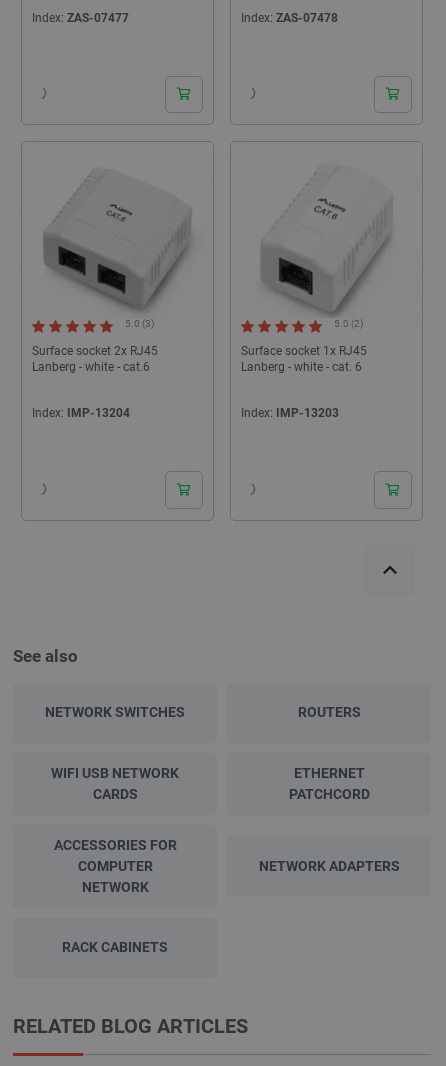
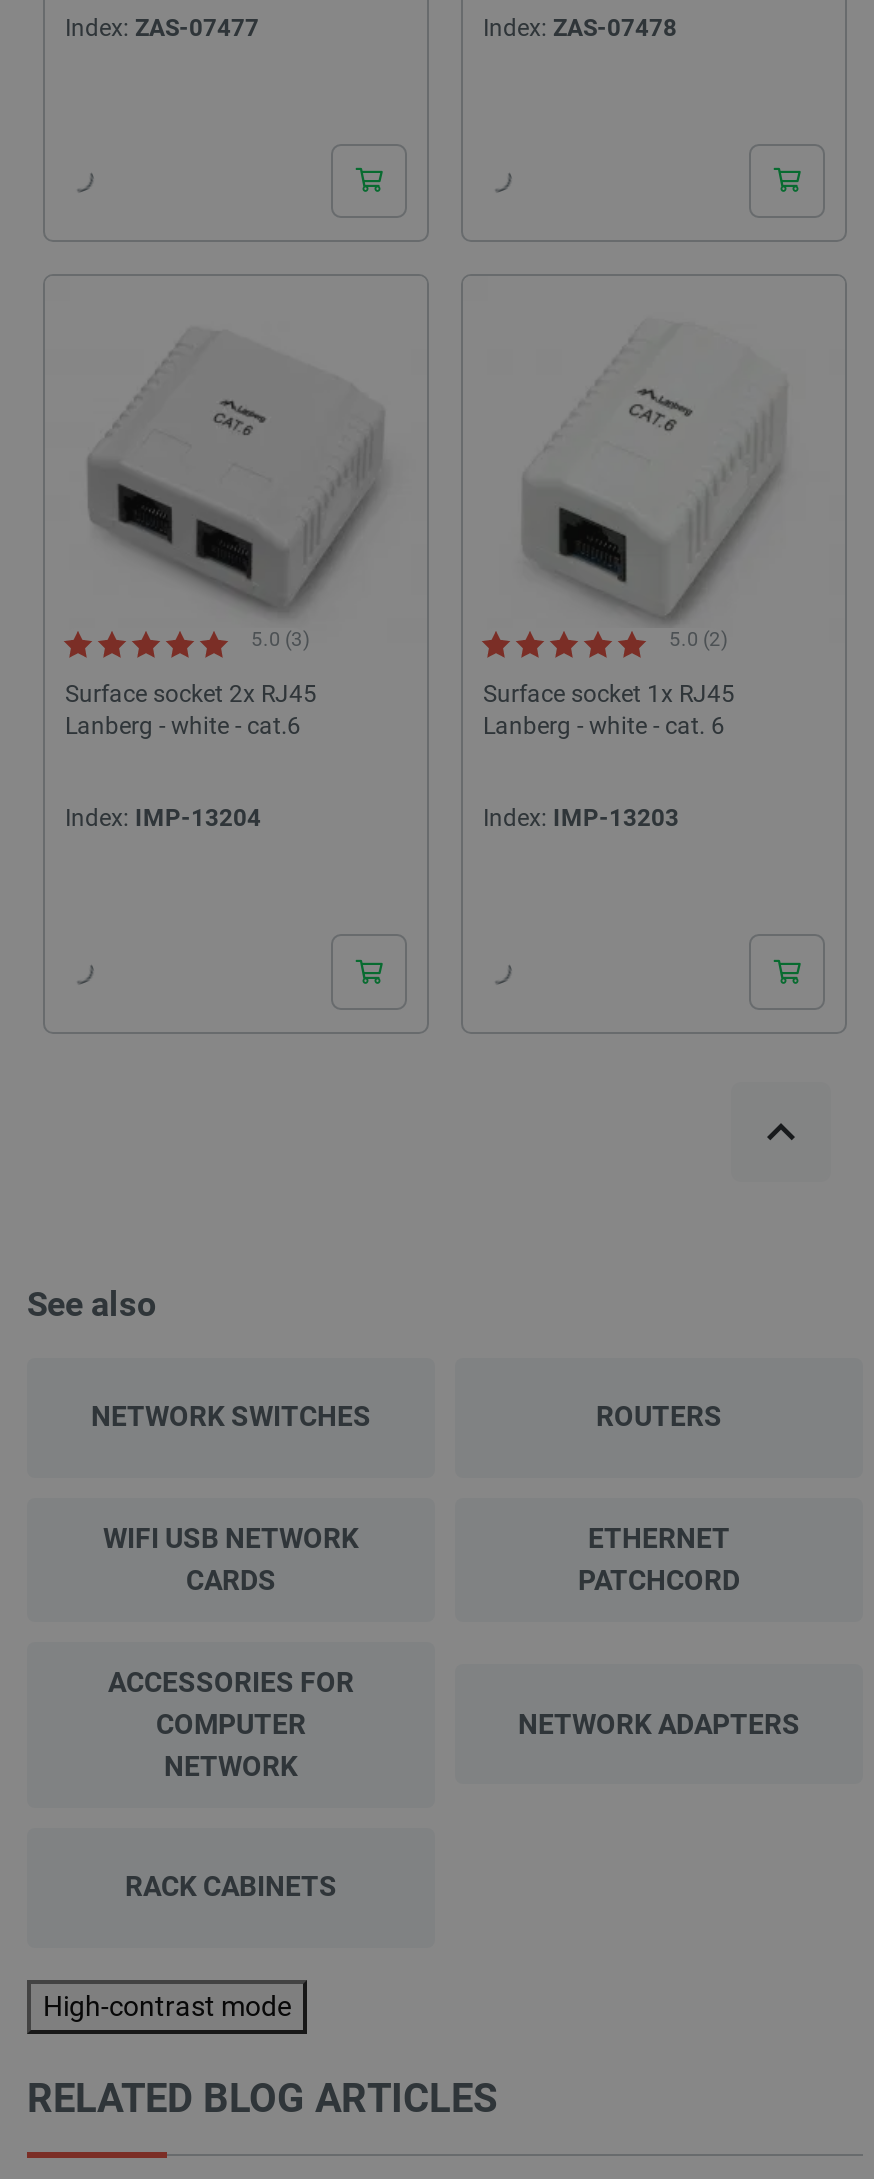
none -> [43,1990,291,2022] High-contrast mode

